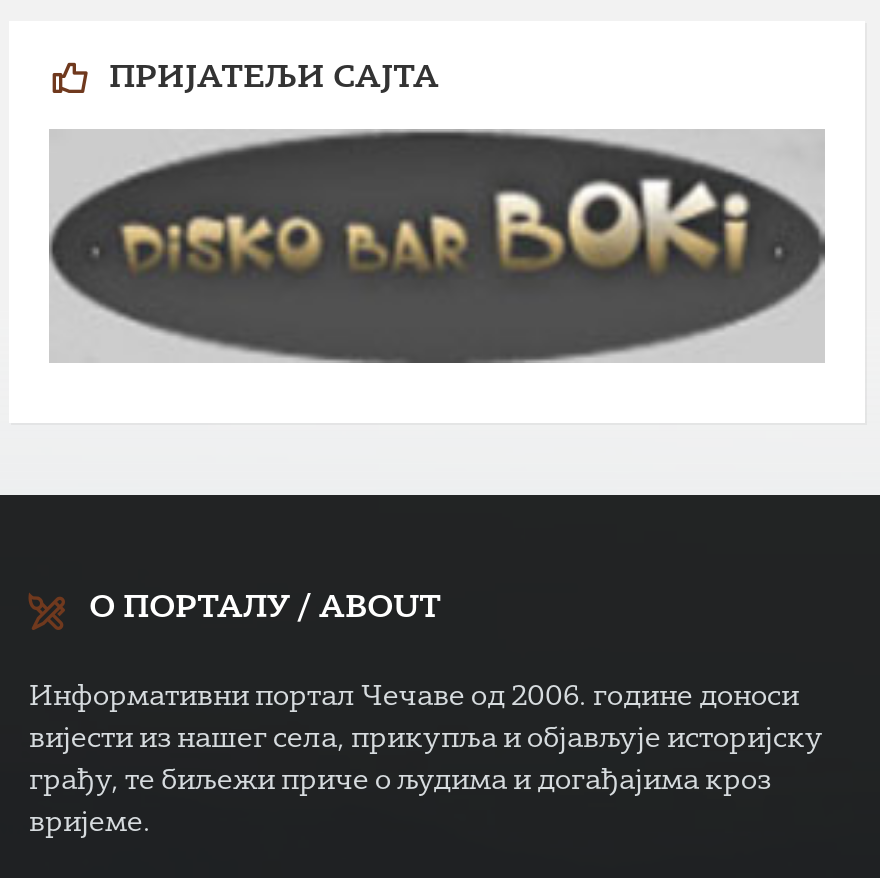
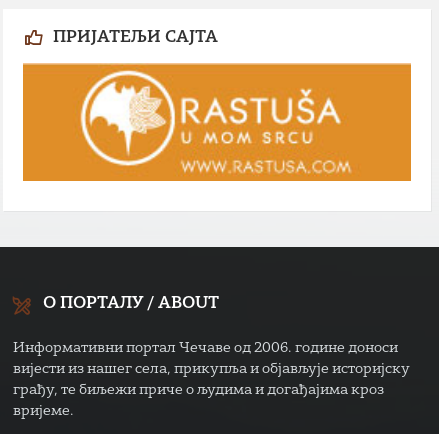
[47,129,827,365] [image] -> [22,63,412,182] [image]

